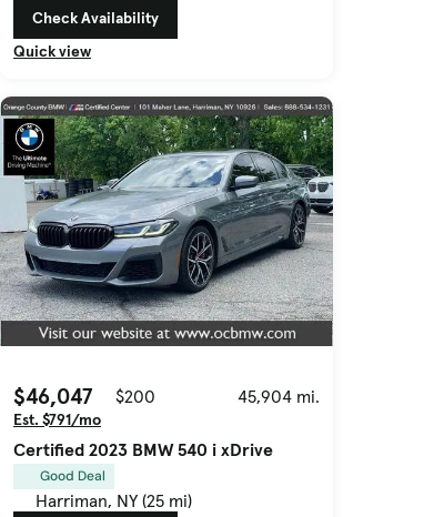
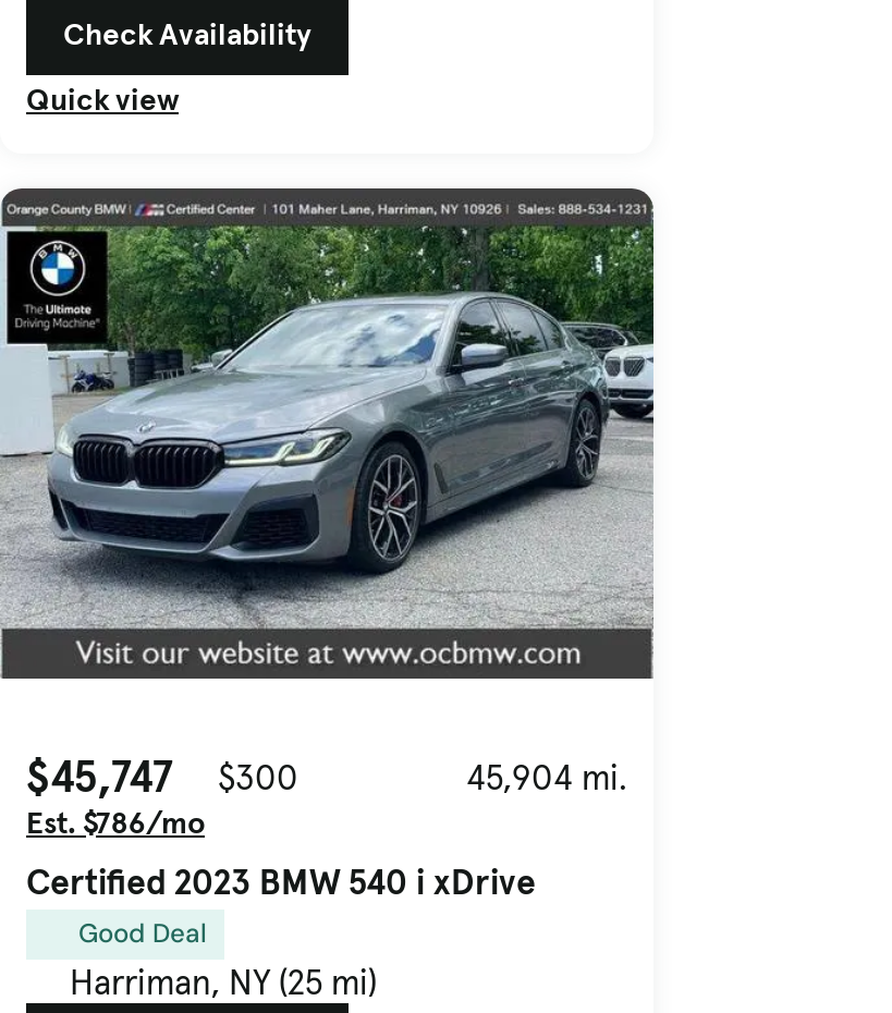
[13,382,93,410] $46,047 -> [26,748,174,805] $45,747
[115,385,155,407] $200 -> [218,755,298,798] $300
[13,409,101,429] Est. $791/mo -> [26,803,205,842] Est. $786/mo

